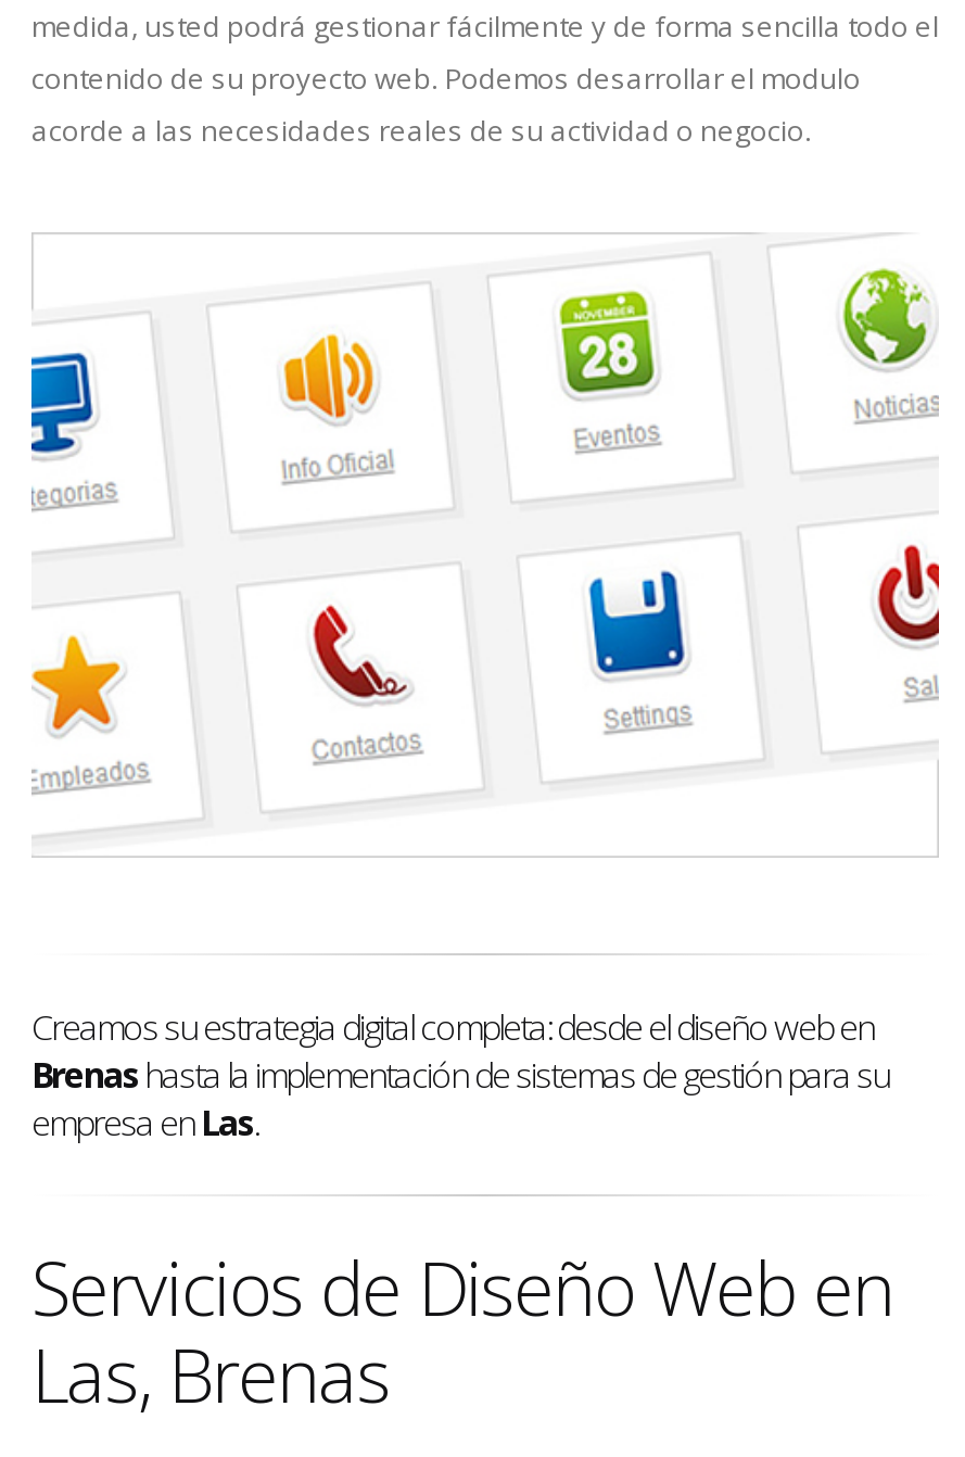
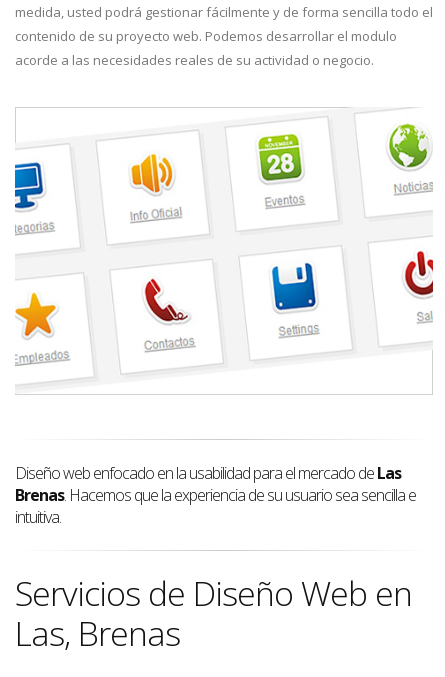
[31,1003,889,1146] Creamos su estrategia digital completa: desde el diseño web en | Brenas hasta la implementación de sistemas de gestión para su | empresa en Las -> [15,462,416,528] Diseño web enfocado en la usabilidad para el mercado de Las | Brenas. Hacemos que la experiencia de su usuario sea sencilla e | intuitiva.

